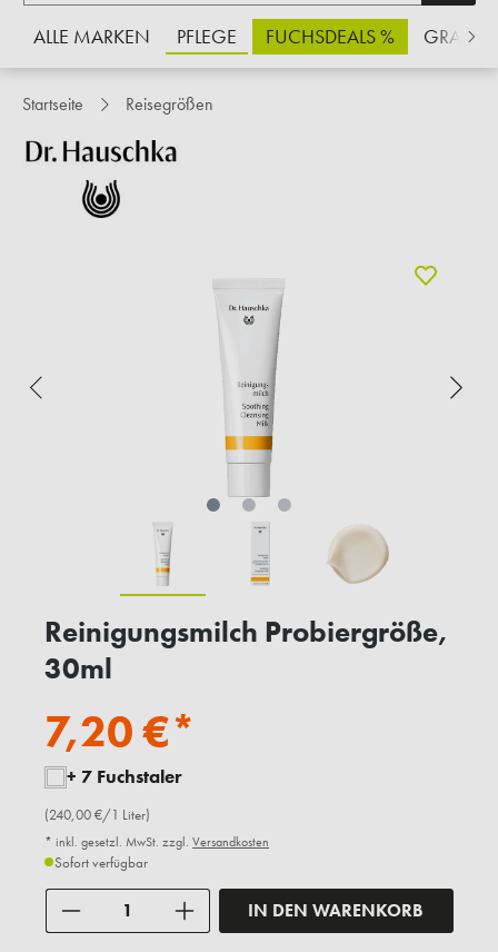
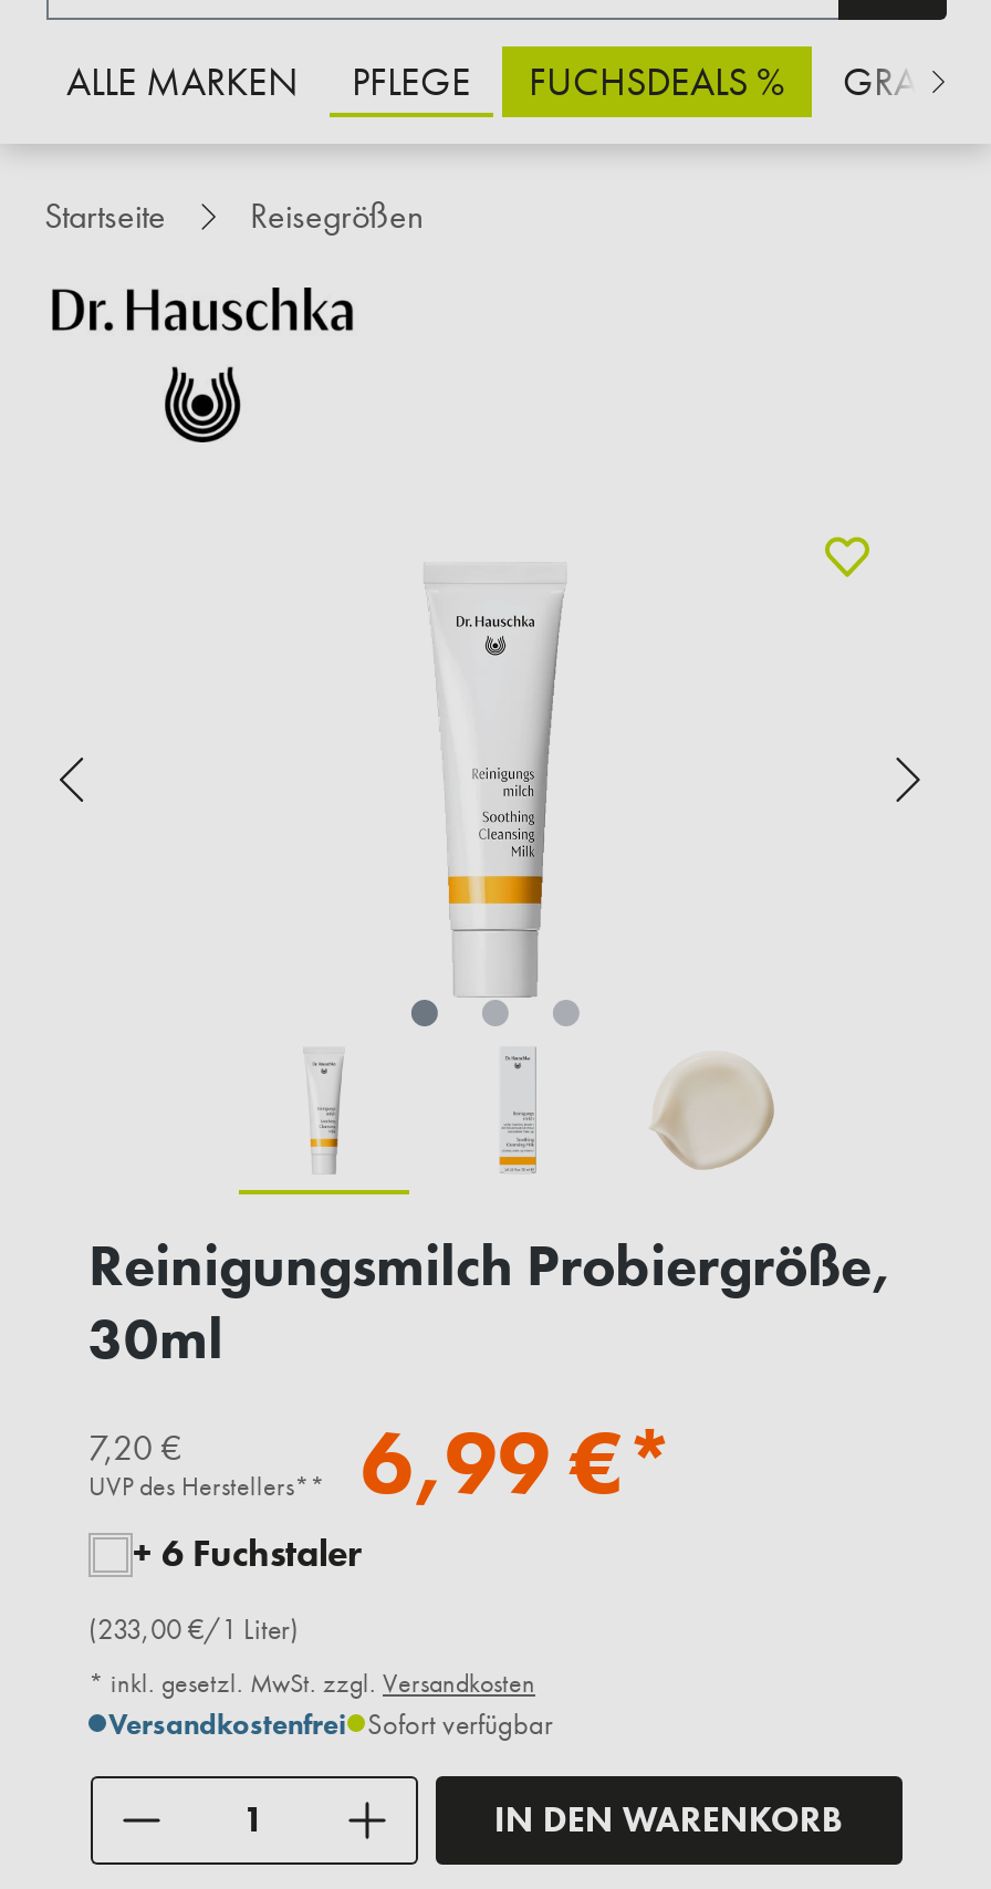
[44,703,196,789] 7,20 €* | + 7 Fuchstaler -> [88,1407,675,1578] 7,20 € | UVP des Herstellers** | 6,99 €* | + 6 Fuchstaler
[44,805,150,824] (240,00 €/1 Liter) -> [88,1611,299,1648] (233,00 €/1 Liter)
[54,853,148,872] Sofort verfügbar -> [108,1706,553,1743] Versandkostenfrei Sofort verfügbar

